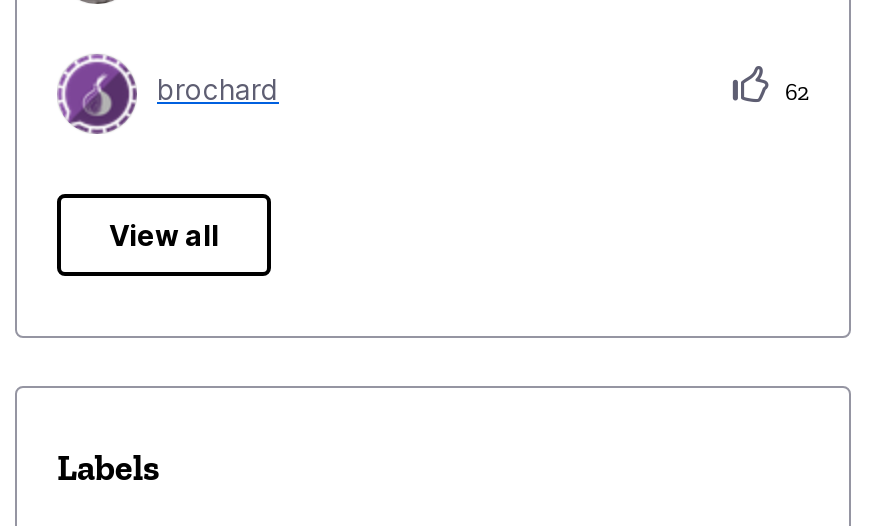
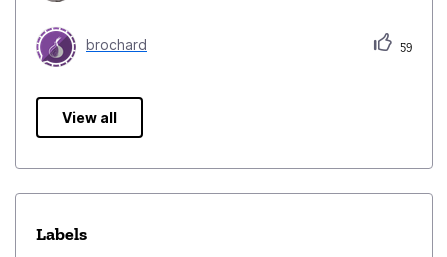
[779,78,809,106] 62 -> [397,39,412,53] 59

